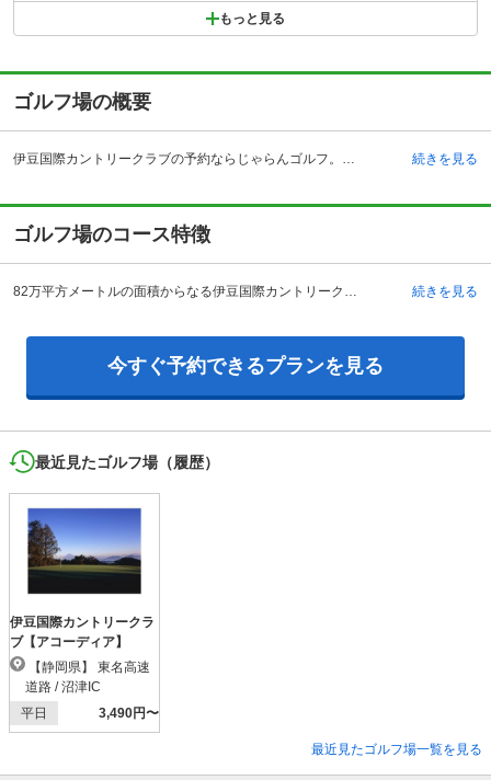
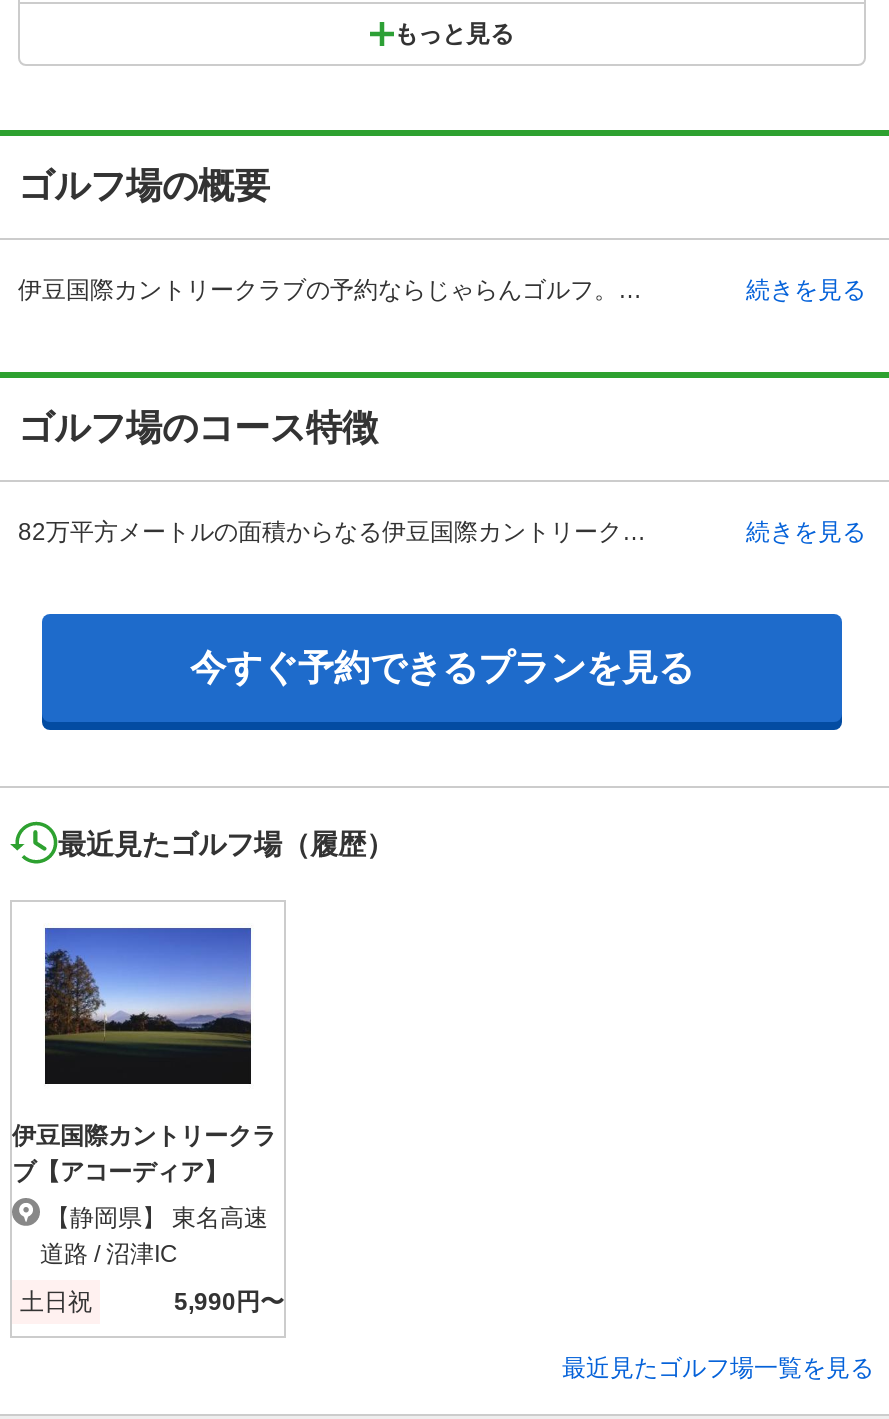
[21,706,159,721] 平日 | 3,490円〜 -> [20,1289,284,1317] 土日祝 | 5,990円〜

